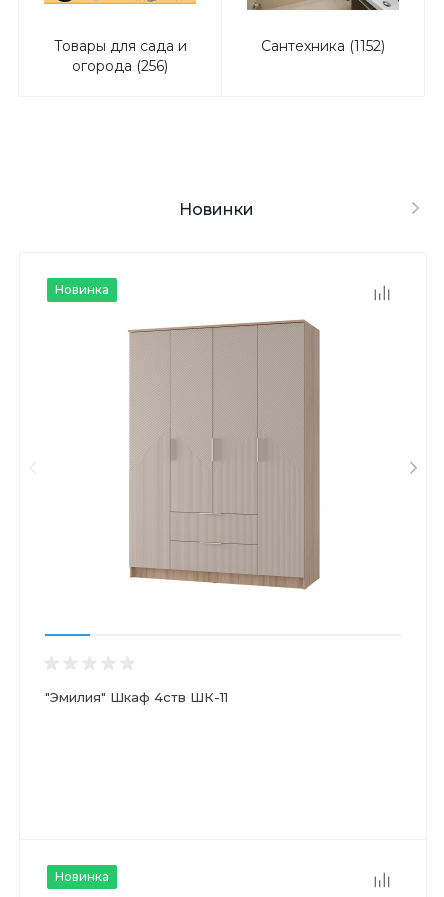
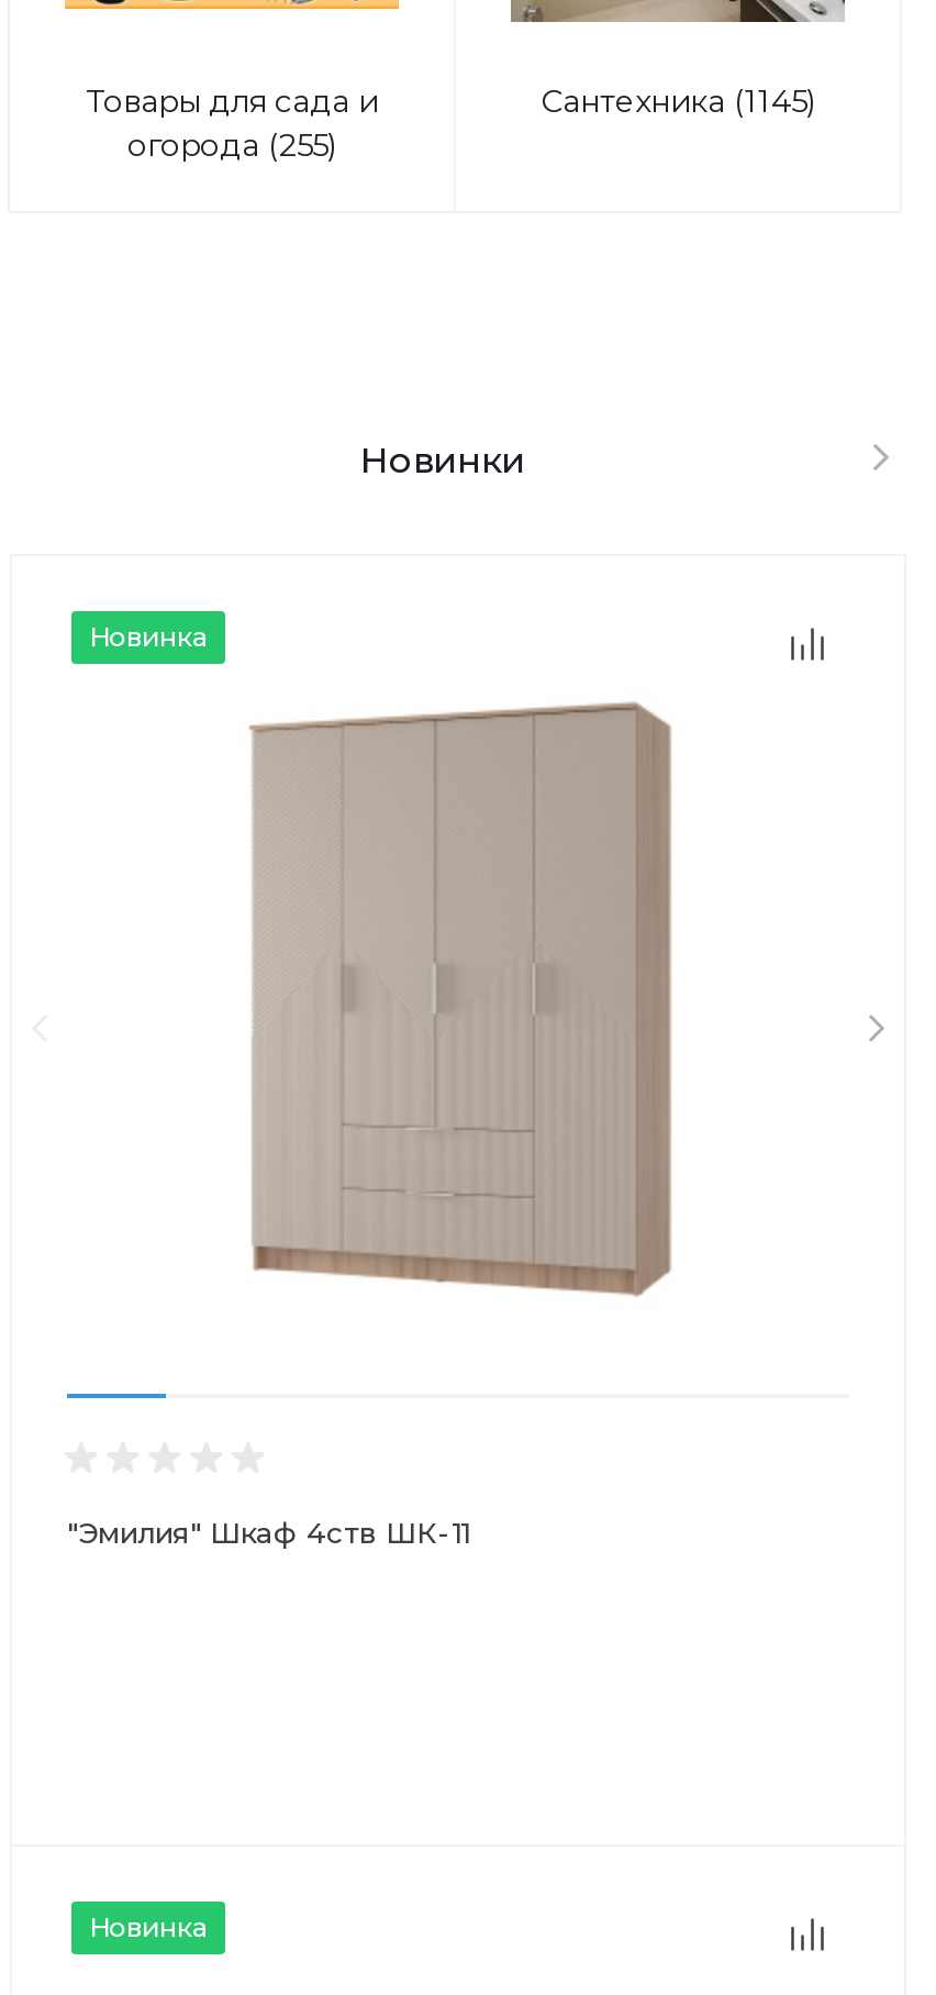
[261,37,385,55] Сантехника (1152) -> [541,81,815,120] Сантехника (1145)
[72,57,168,75] огорода (256) -> [127,125,336,164] огорода (255)

